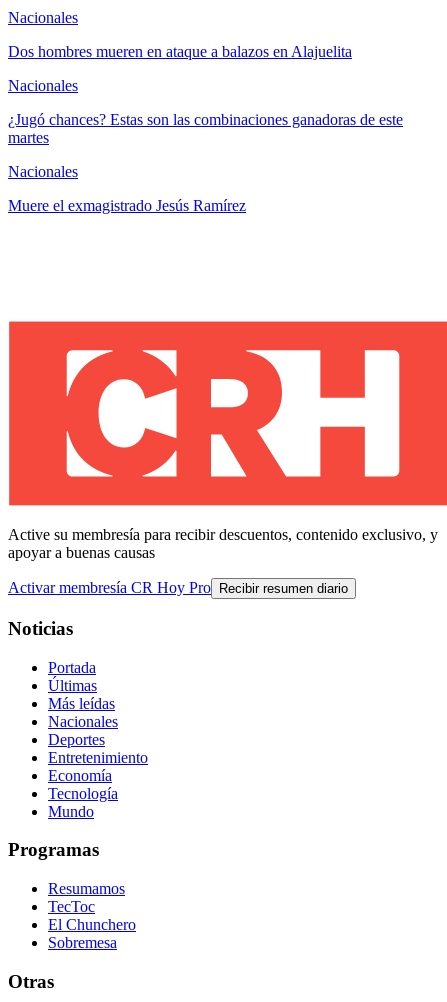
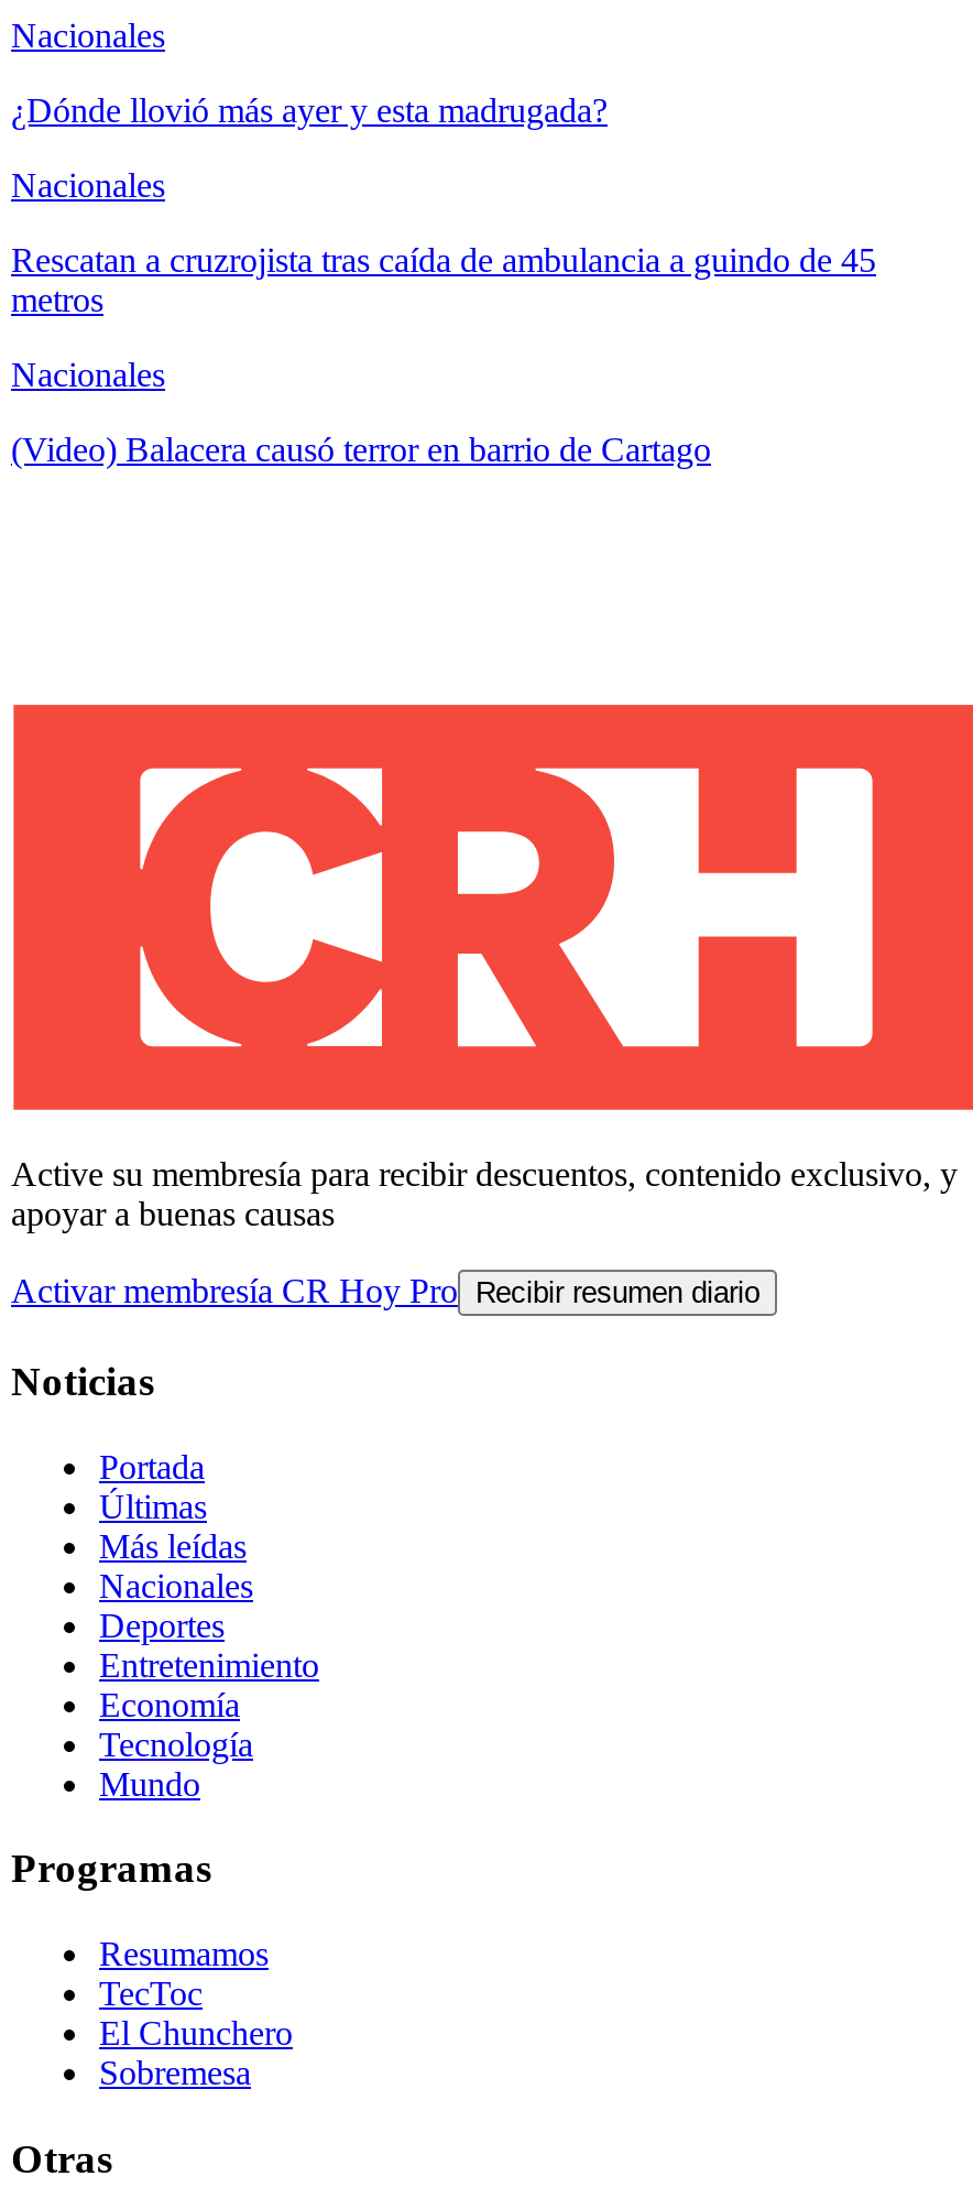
[8,43,352,60] Dos hombres mueren en ataque a balazos en Alajuelita -> [11,92,608,129] ¿Dónde llovió más ayer y esta madrugada?
[8,111,403,146] ¿Jugó chances? Estas son las combinaciones ganadoras de este | martes -> [11,242,876,319] Rescatan a cruzrojista tras caída de ambulancia a guindo de 45 | metros
[8,197,246,214] Muere el exmagistrado Jesús Ramírez -> [11,431,711,468] (Video) Balacera causó terror en barrio de Cartago

